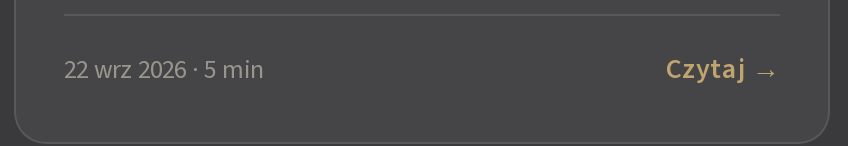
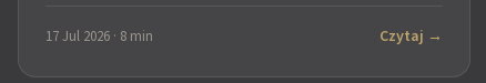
[64,52,264,88] 22 wrz 2026 · 5 min -> [45,27,153,47] 17 Jul 2026 · 8 min

